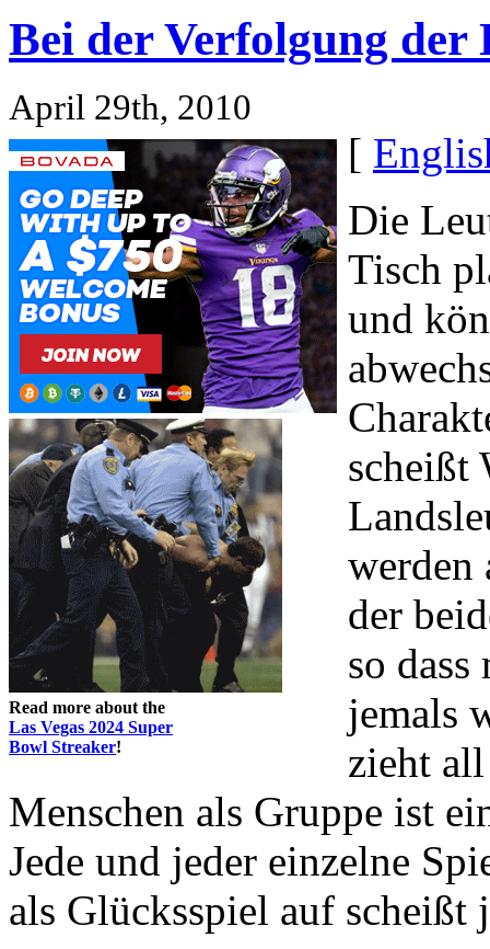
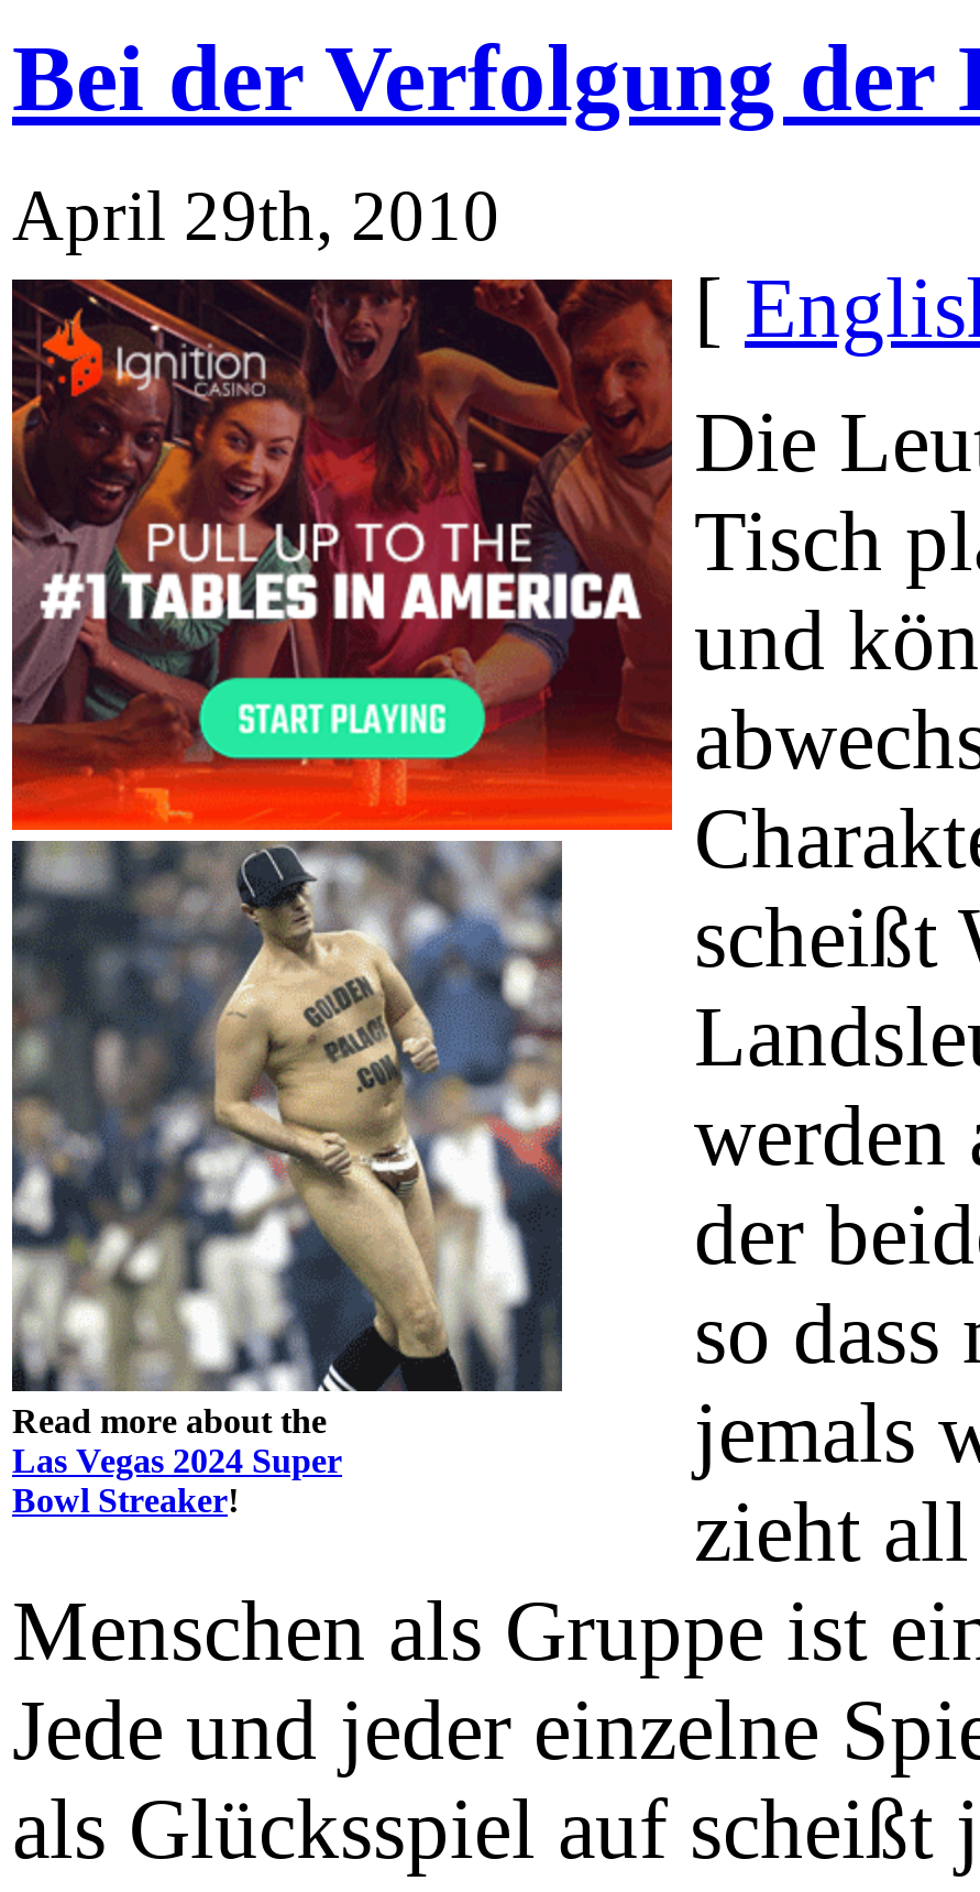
[8,138,338,694] [image] -> [10,277,674,1393] [image]

